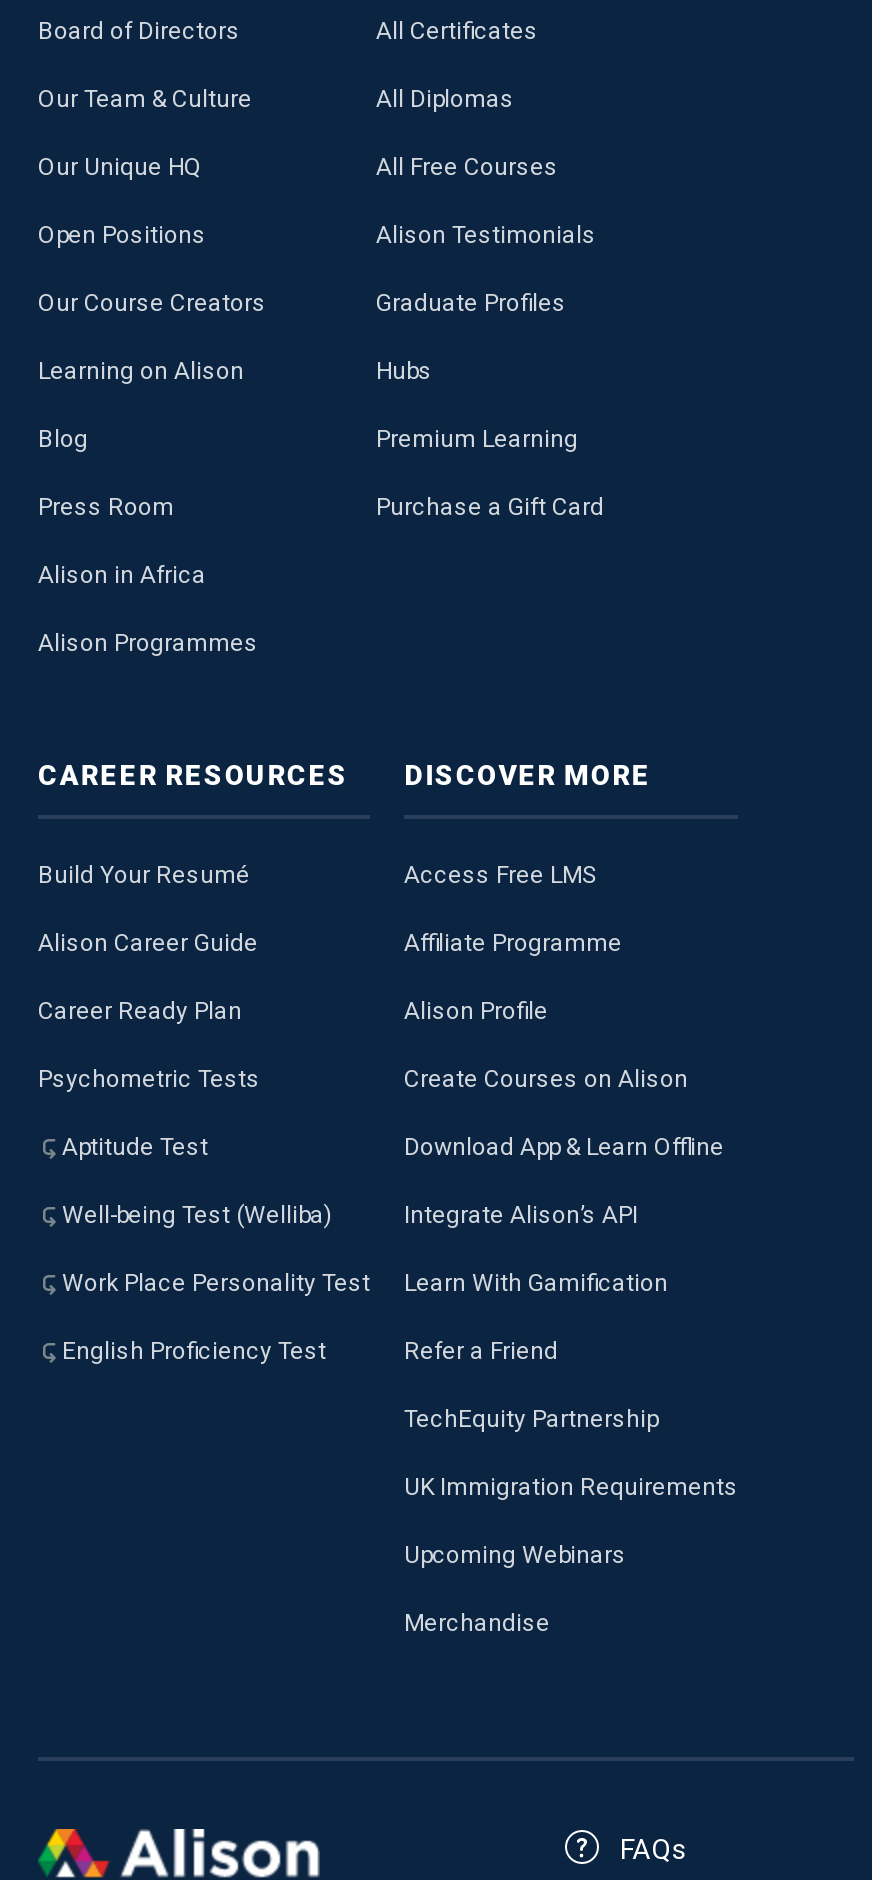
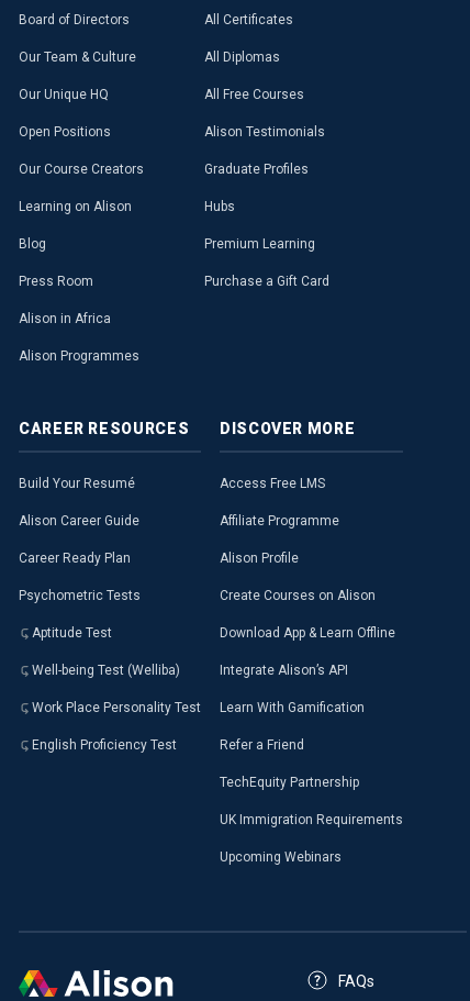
[404,1608,550,1636] Merchandise -> none

